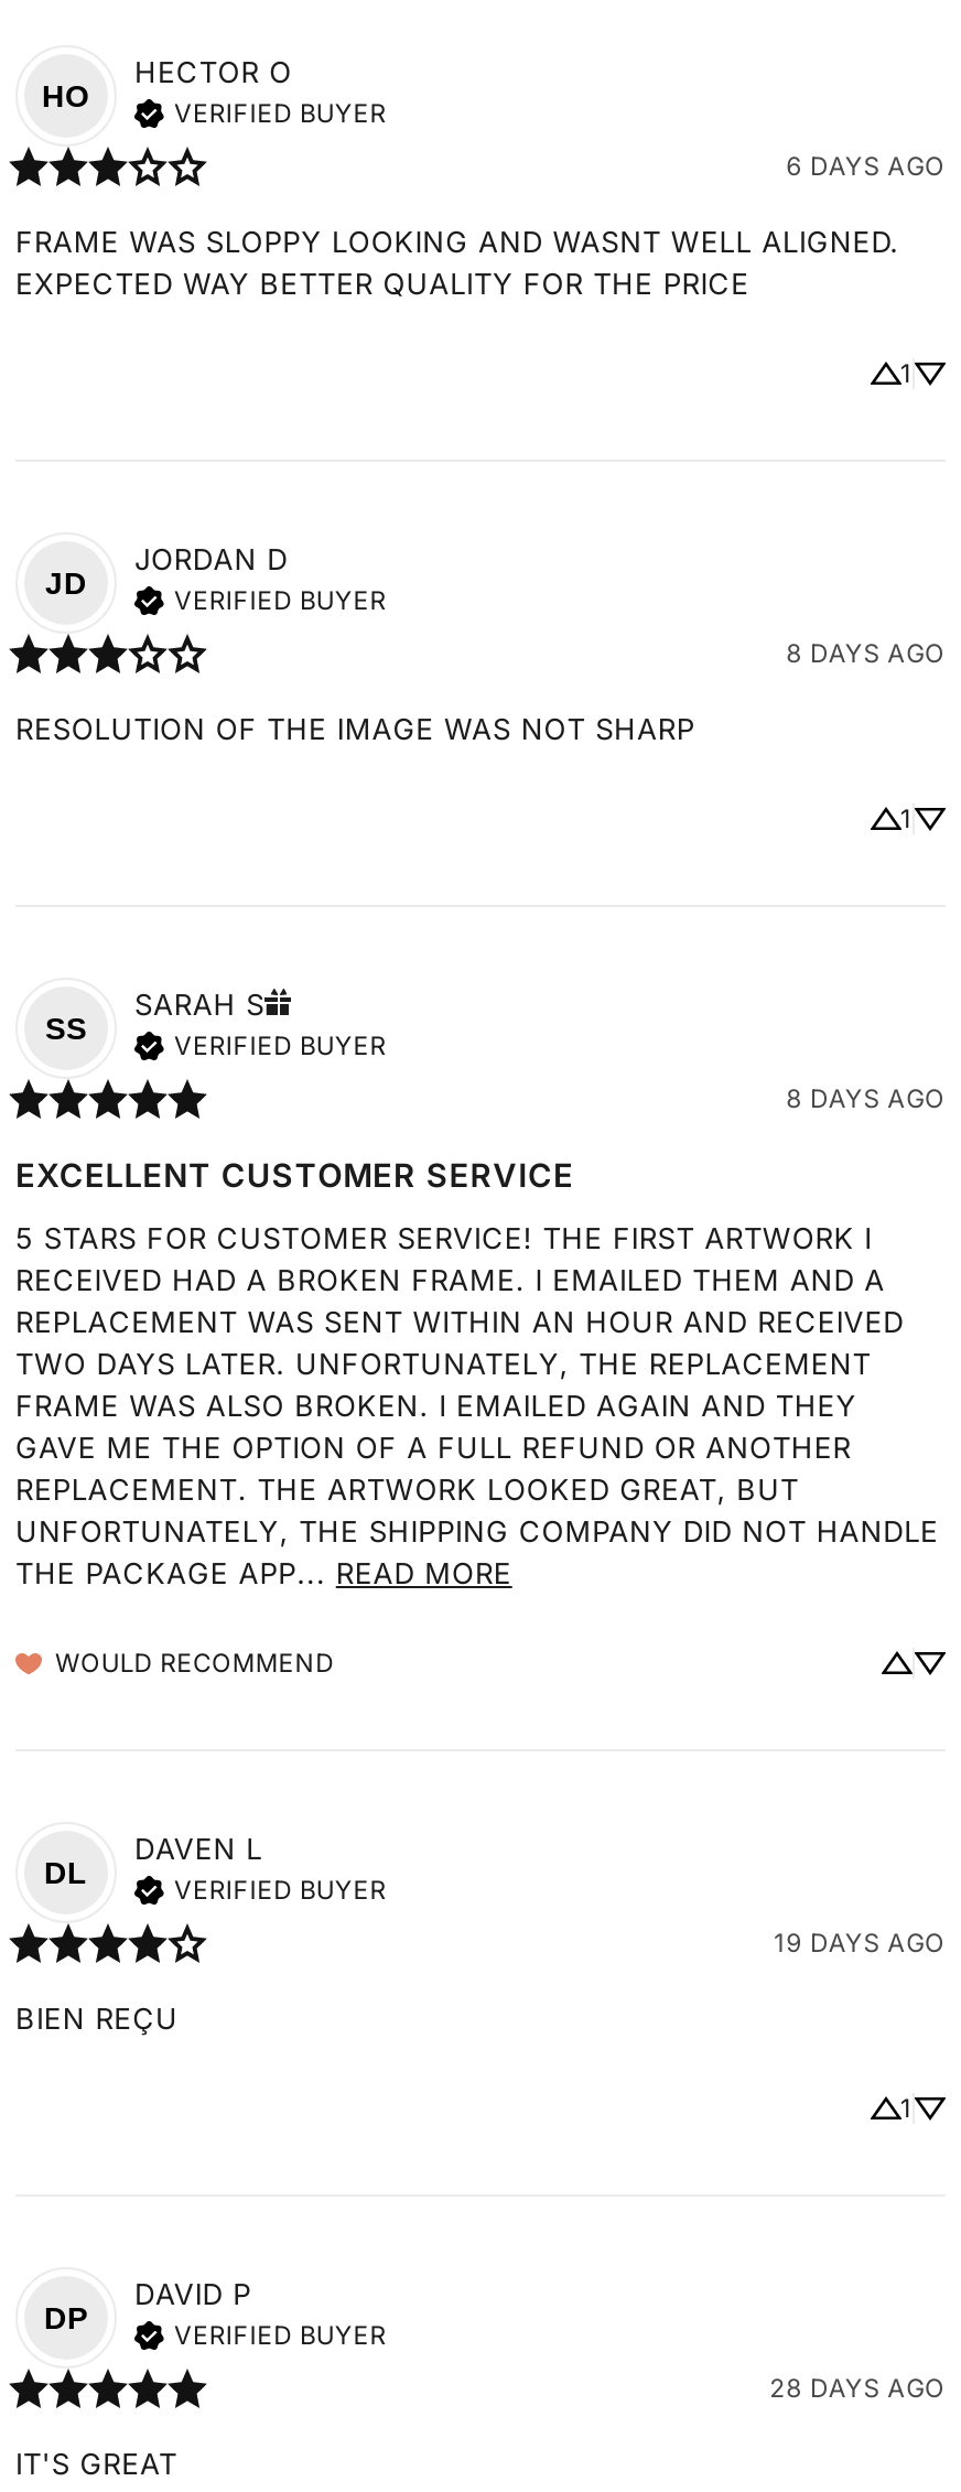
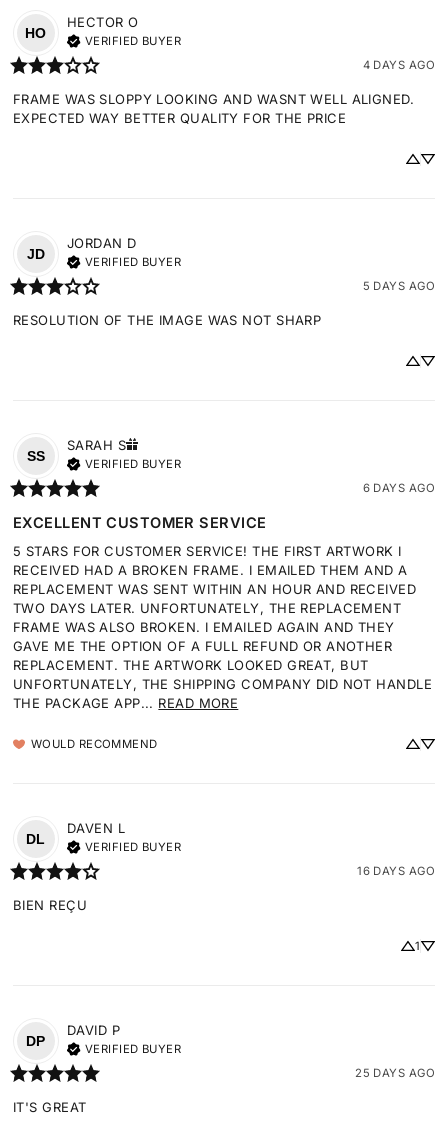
[786,151,946,181] 6 DAYS AGO -> [363,58,435,72] 4 DAYS AGO
[900,359,913,390] 1 -> none
[786,638,946,669] 8 DAYS AGO -> [363,279,435,293] 5 DAYS AGO
[900,804,913,835] 1 -> none
[786,1083,946,1114] 8 DAYS AGO -> [363,481,435,495] 6 DAYS AGO
[774,1927,946,1958] 19 DAYS AGO -> [357,864,435,878] 16 DAYS AGO
[770,2373,946,2403] 28 DAYS AGO -> [355,1066,435,1080] 25 DAYS AGO

